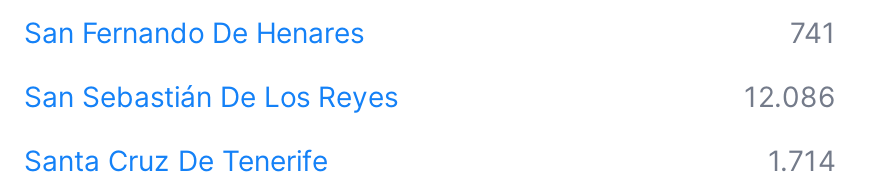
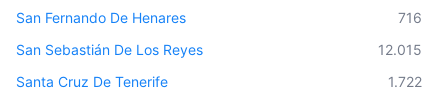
[790,14,836,48] 741 -> [398,9,422,26] 716
[744,78,836,112] 12.086 -> [378,41,422,58] 12.015
[768,142,836,176] 1.714 -> [388,73,422,90] 1.722

